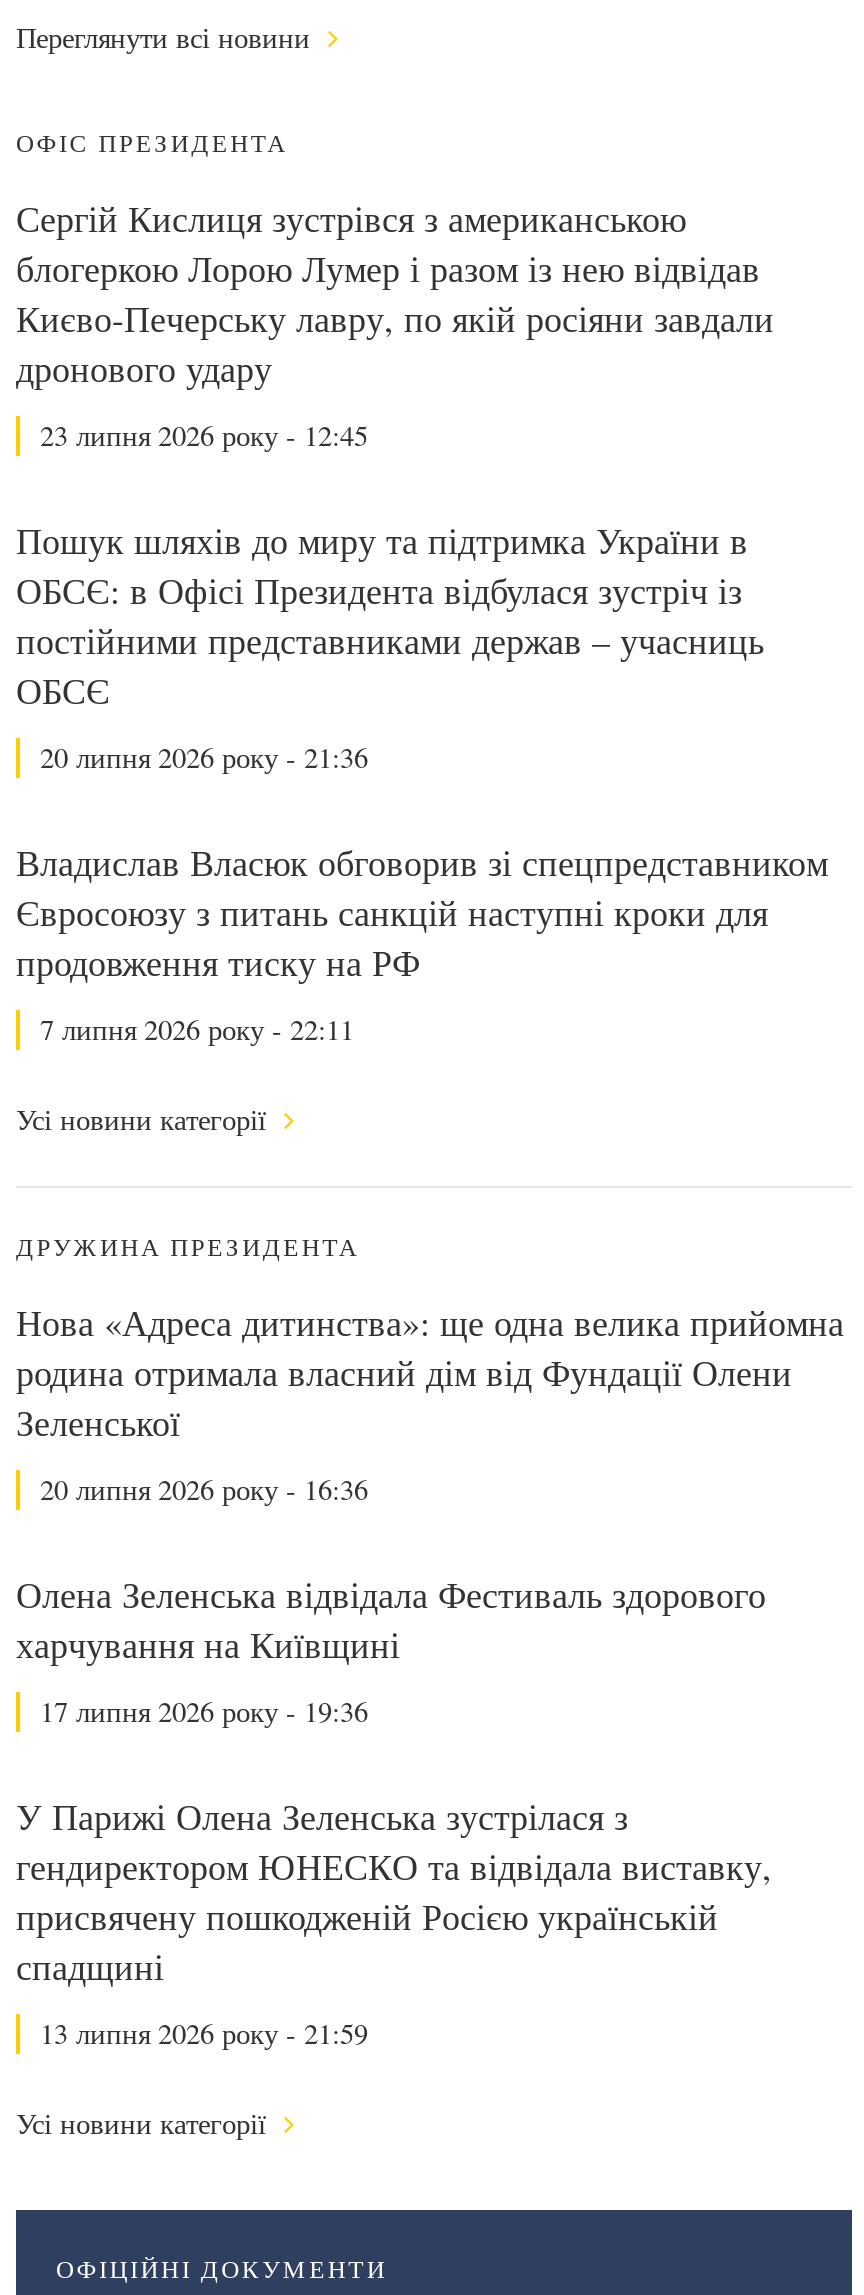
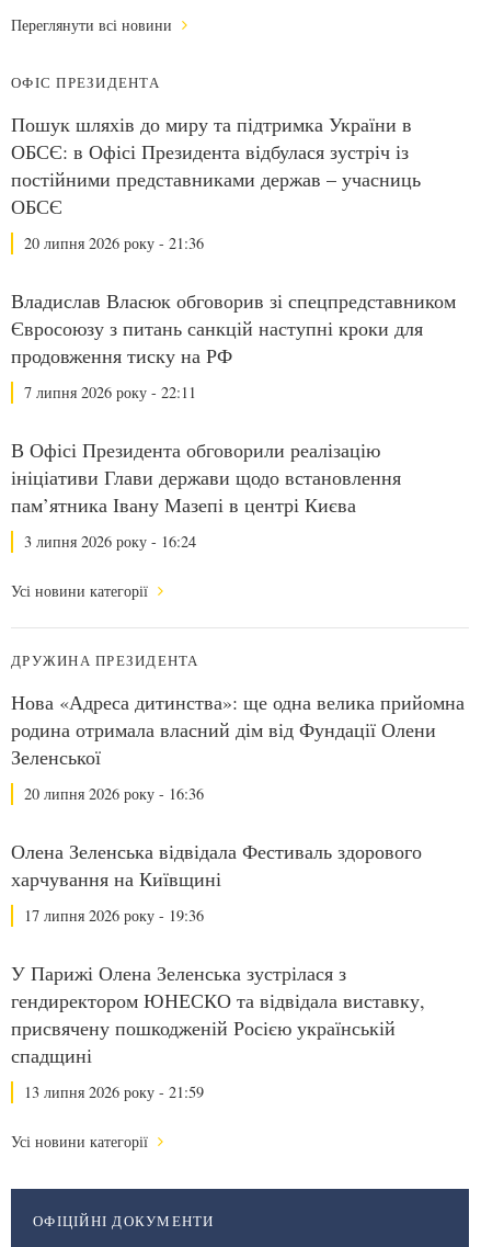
[16,194,774,454] Сергій Кислиця зустрівся з американською | блогеркою Лорою Лумер і разом із нею відвідав | Києво-Печерську лавру, по якій росіяни завдали | дронового удару | 23 липня 2026 року - 12:45 -> none
moved [16,516,828,1048] -> [11,111,456,402]: Пошук шляхів до миру та підтримка України в | ОБСЄ: в Офісі Президента відбулася зустріч із | постійними представниками держав – учасниць | ... | продовження тиску на РФ | 7 липня 2026 року - 22:11
none -> [11,436,401,552] В Офісі Президента обговорили реалізацію | ініціативи Глави держави щодо встановлення | пам’ятника Івану Мазепі в центрі Києва | 3 липня 2026 року - 16:24

